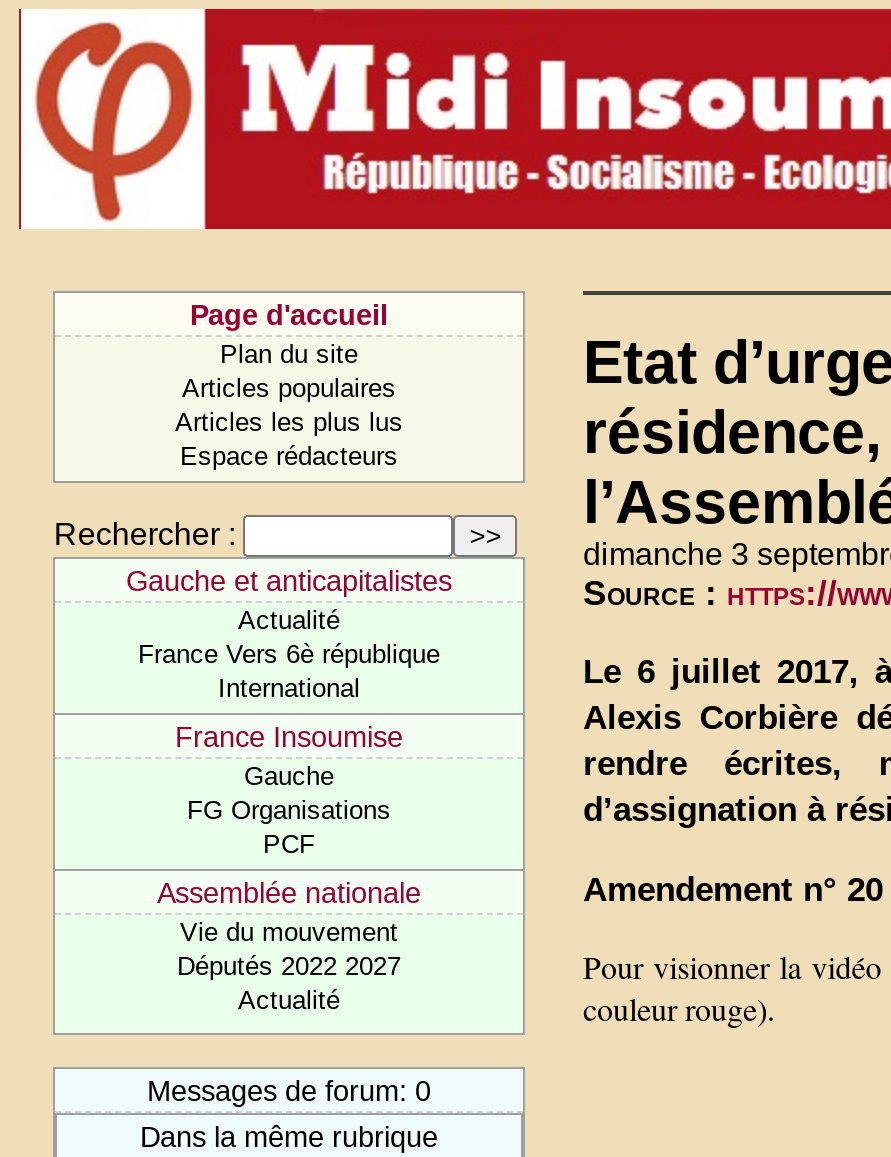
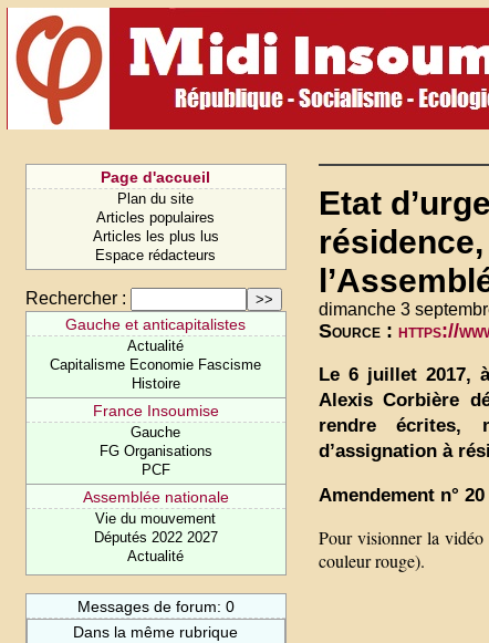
[138,639,440,703] France Vers 6è république | International -> [50,356,262,392] Capitalisme Economie Fascisme | Histoire

